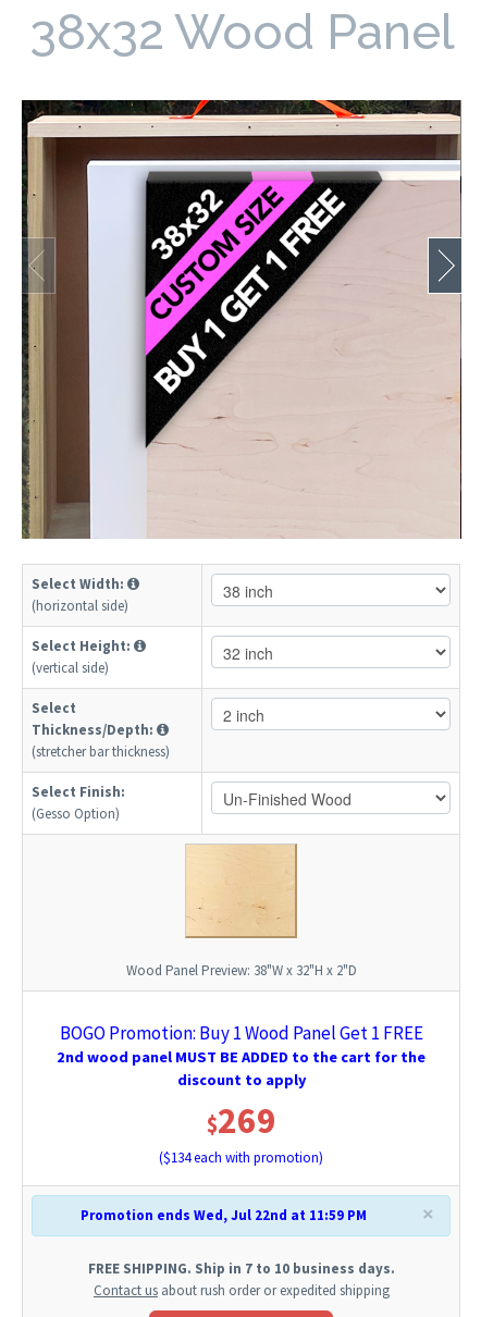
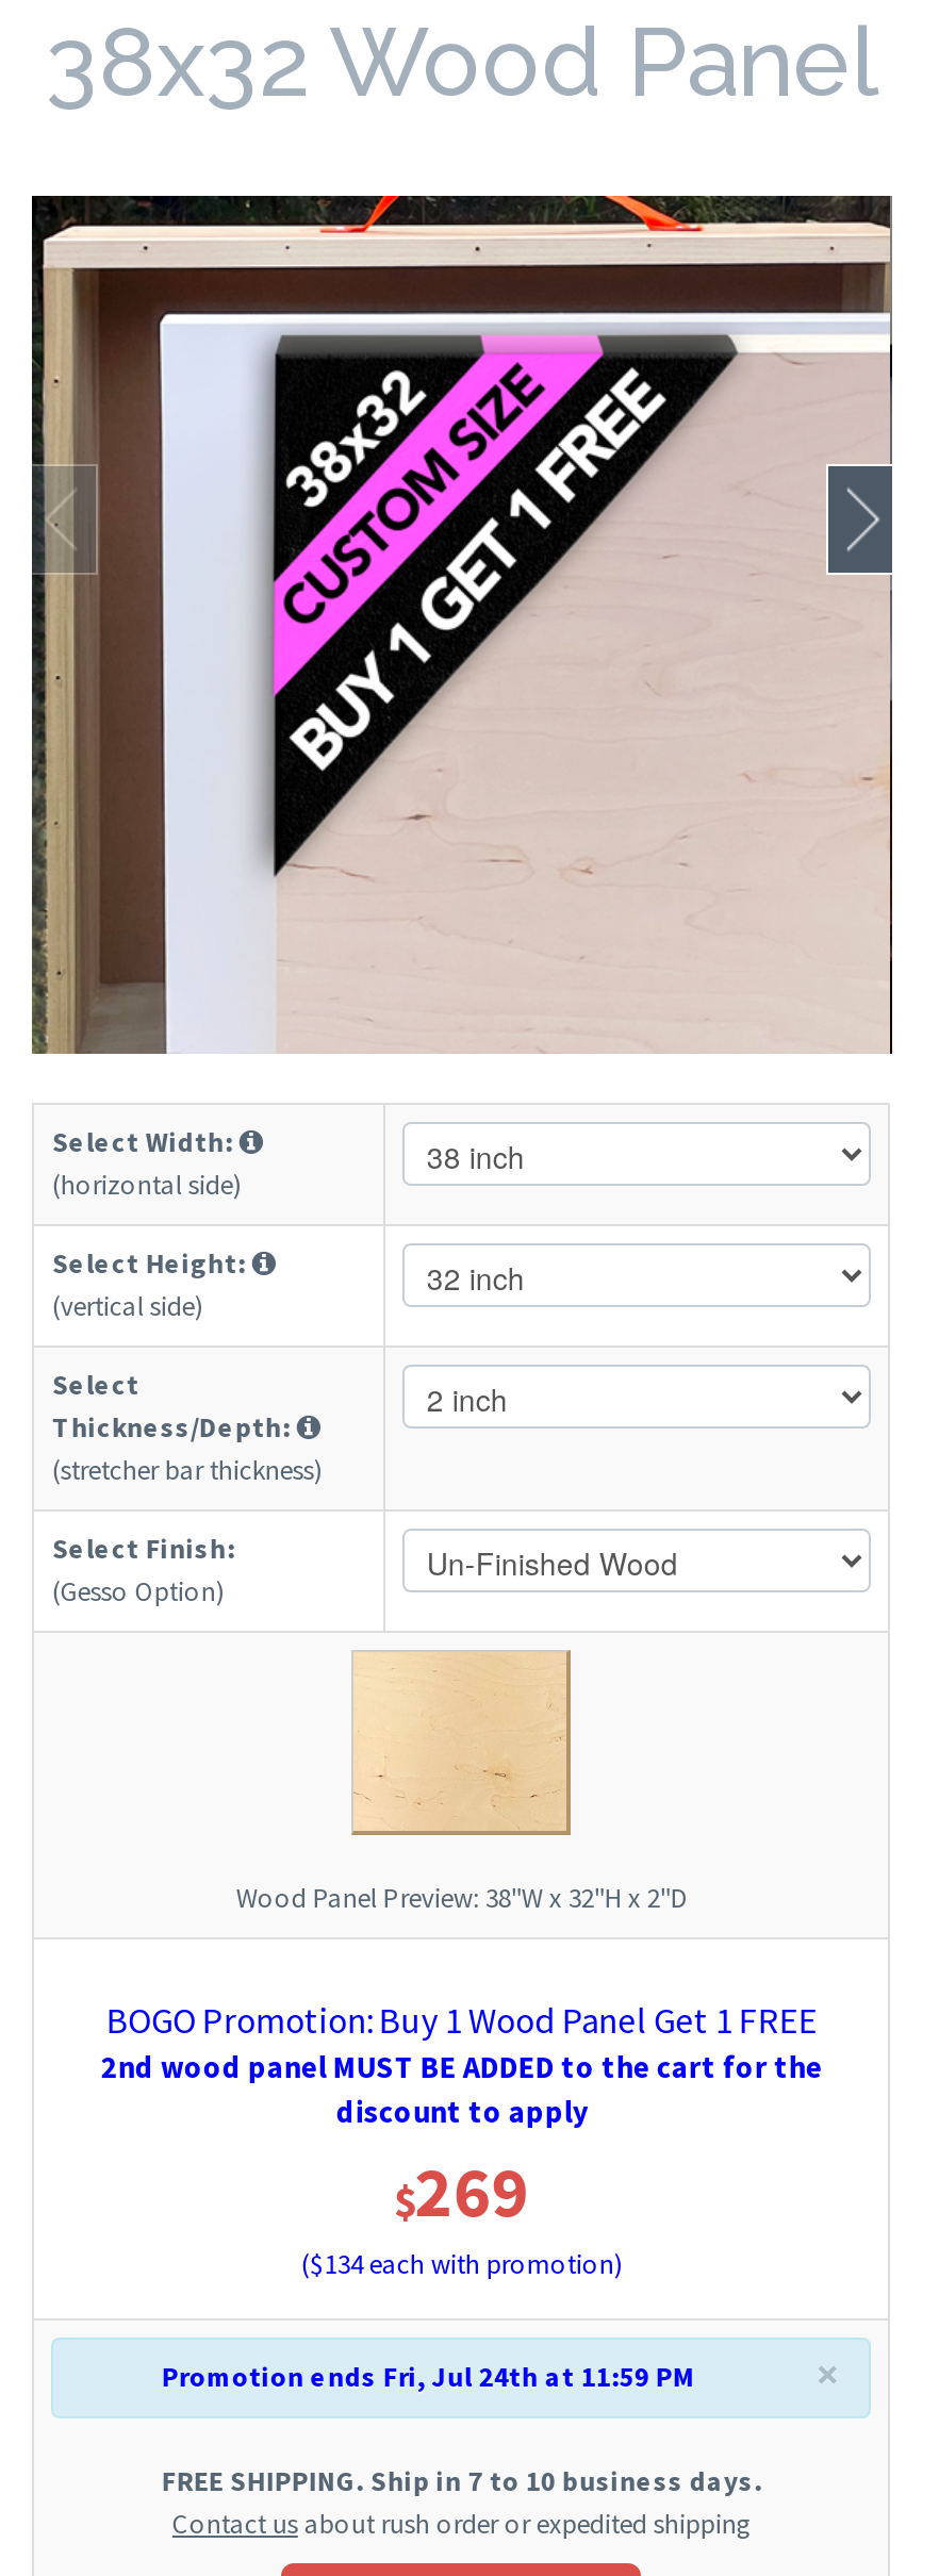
[81,1206,367,1225] Promotion ends Wed, Jul 22nd at 11:59 PM -> [162,2360,694,2396] Promotion ends Fri, Jul 24th at 11:59 PM

